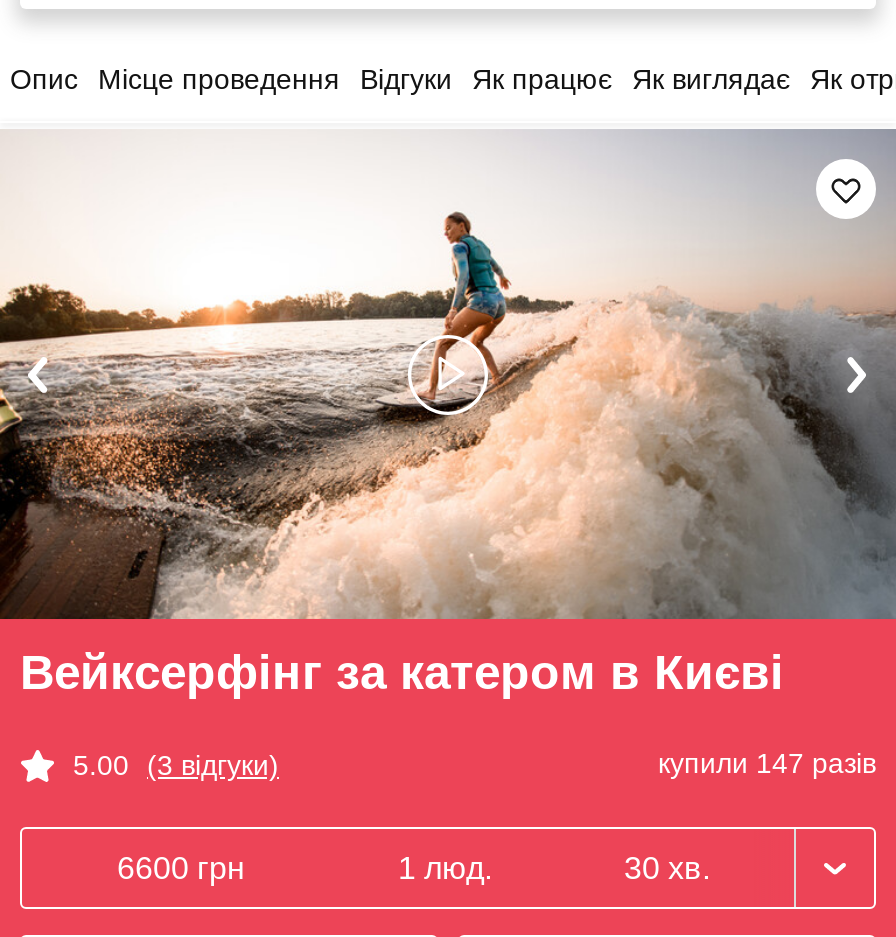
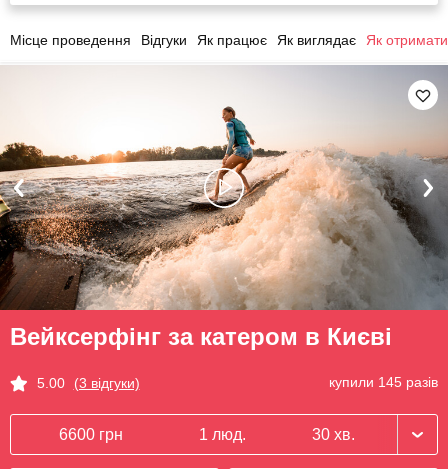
[10,63,78,95] Опис -> none
[658,748,876,780] купили 147 разів -> [329,374,438,390] купили 145 разів

